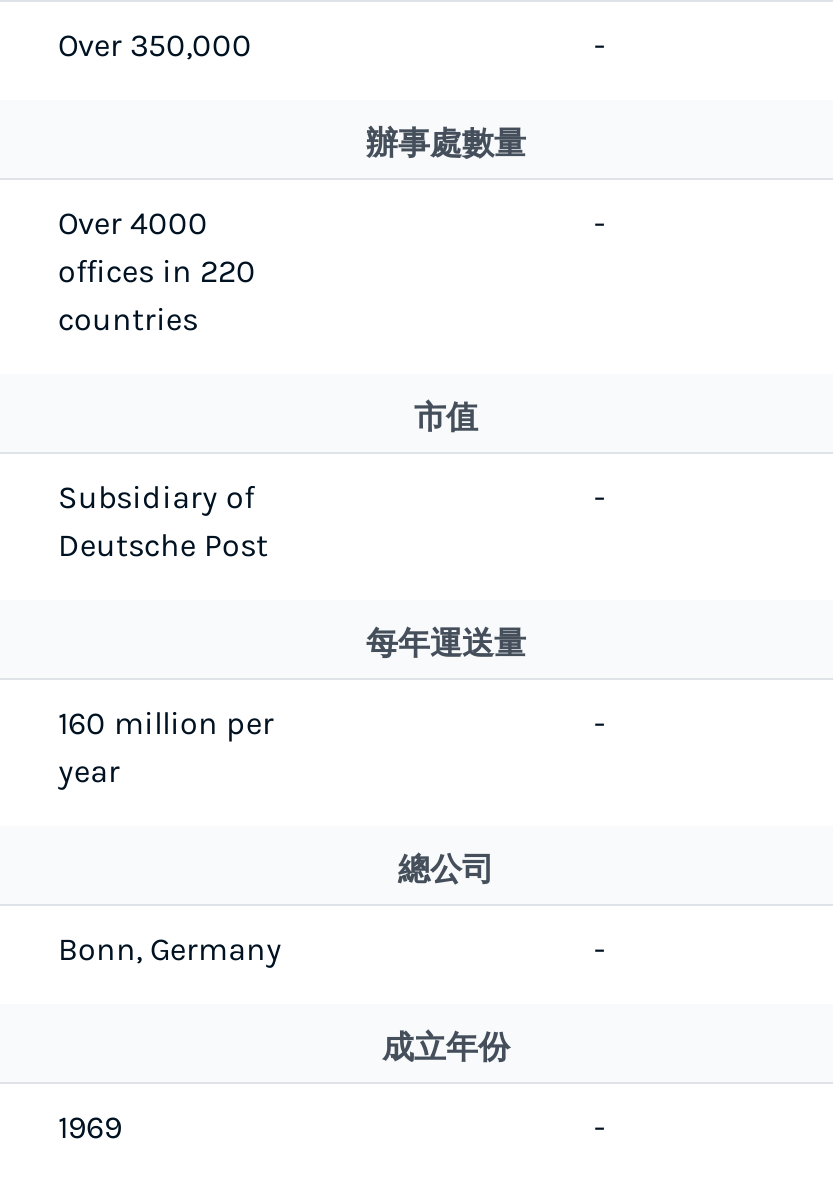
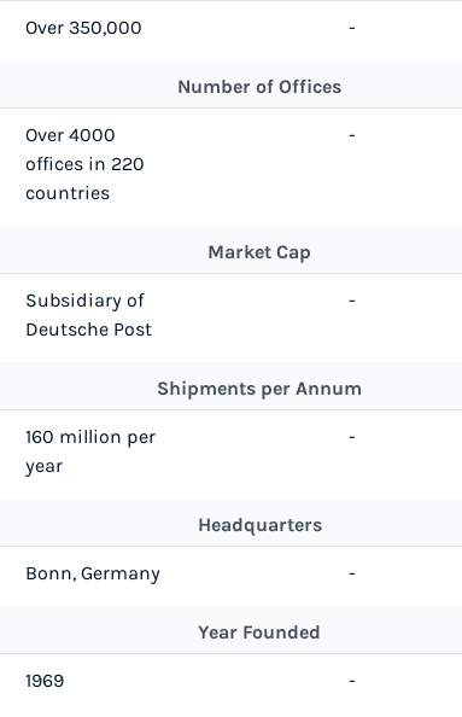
[366,124,526,162] 辦事處數量 -> [177,75,341,98] Number of Offices
[414,398,478,436] 市值 -> [207,240,311,263] Market Cap
[366,624,526,662] 每年運送量 -> [157,377,362,400] Shipments per Annum
[398,850,494,888] 總公司 -> [197,513,321,536] Headquarters
[382,1028,510,1066] 成立年份 -> [198,620,321,643] Year Founded

